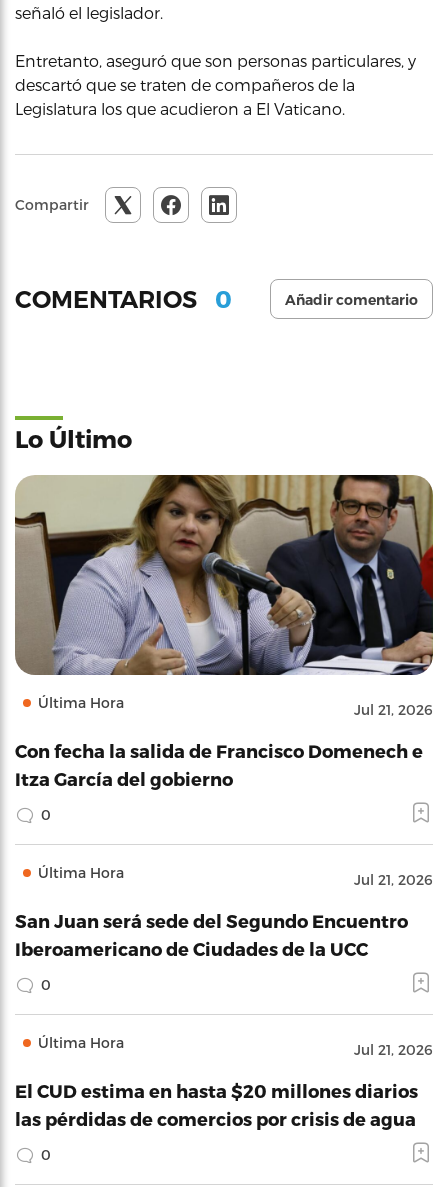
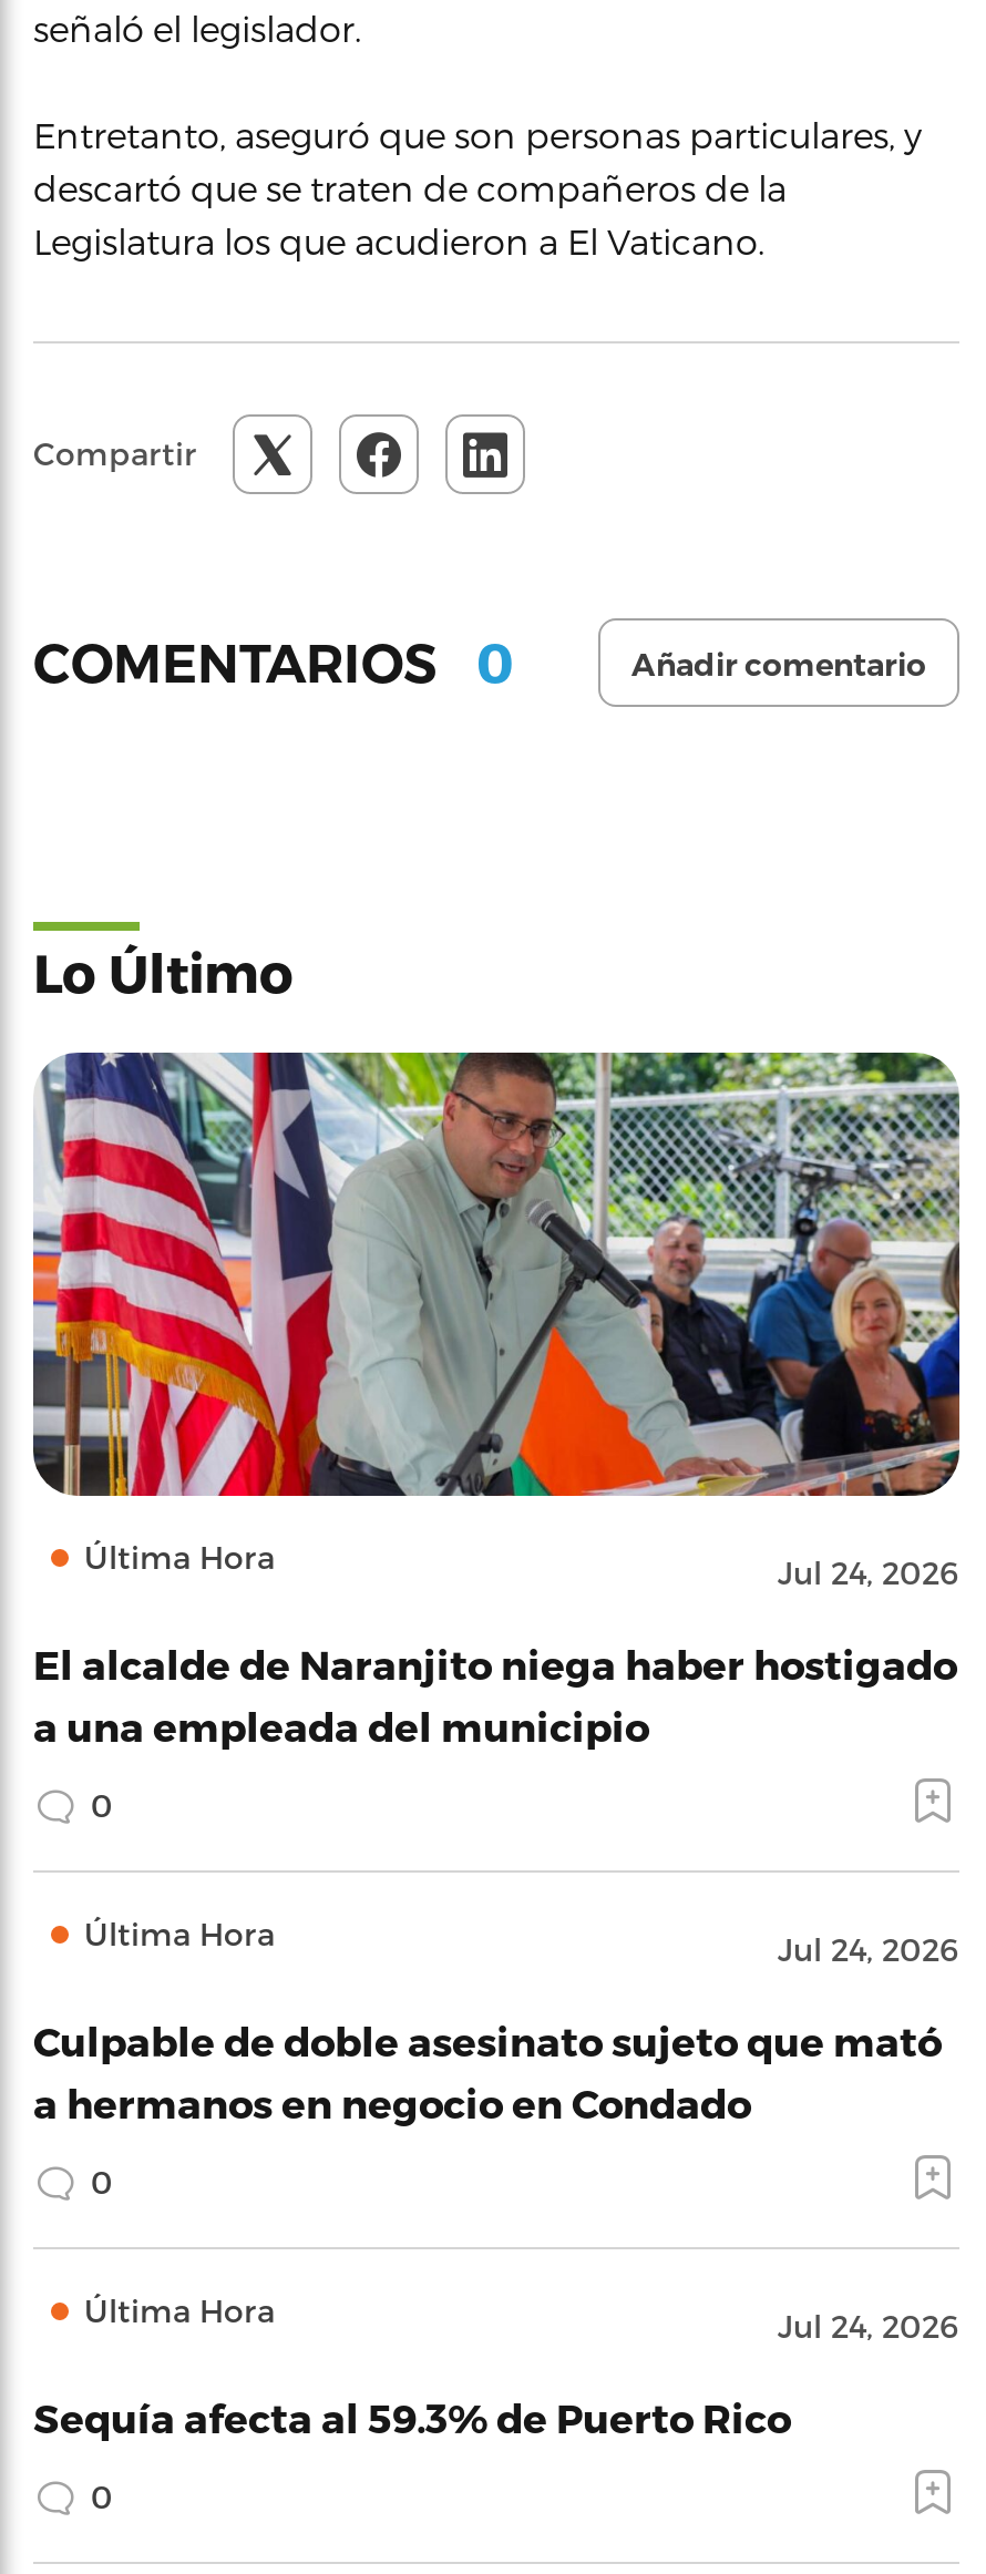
[14,474,434,718] [image] | Jul 21, 2026 -> [31,1050,962,1591] [image] | Jul 24, 2026
[15,740,423,789] Con fecha la salida de Francisco Domenech e | Itza García del gobierno -> [33,1640,957,1749] El alcalde de Naranjito niega haber hostigado | a una empleada del municipio
[354,871,433,888] Jul 21, 2026 -> [778,1930,959,1968] Jul 24, 2026
[15,910,408,959] San Juan será sede del Segundo Encuentro | Iberoamericano de Ciudades de la UCC -> [33,2017,942,2125] Culpable de doble asesinato sujeto que mató | a hermanos en negocio en Condado
[354,1041,433,1058] Jul 21, 2026 -> [778,2307,959,2345] Jul 24, 2026
[15,1080,418,1129] El CUD estima en hasta $20 millones diarios | las pérdidas de comercios por crisis de agua -> [33,2393,791,2440] Sequía afecta al 59.3% de Puerto Rico

